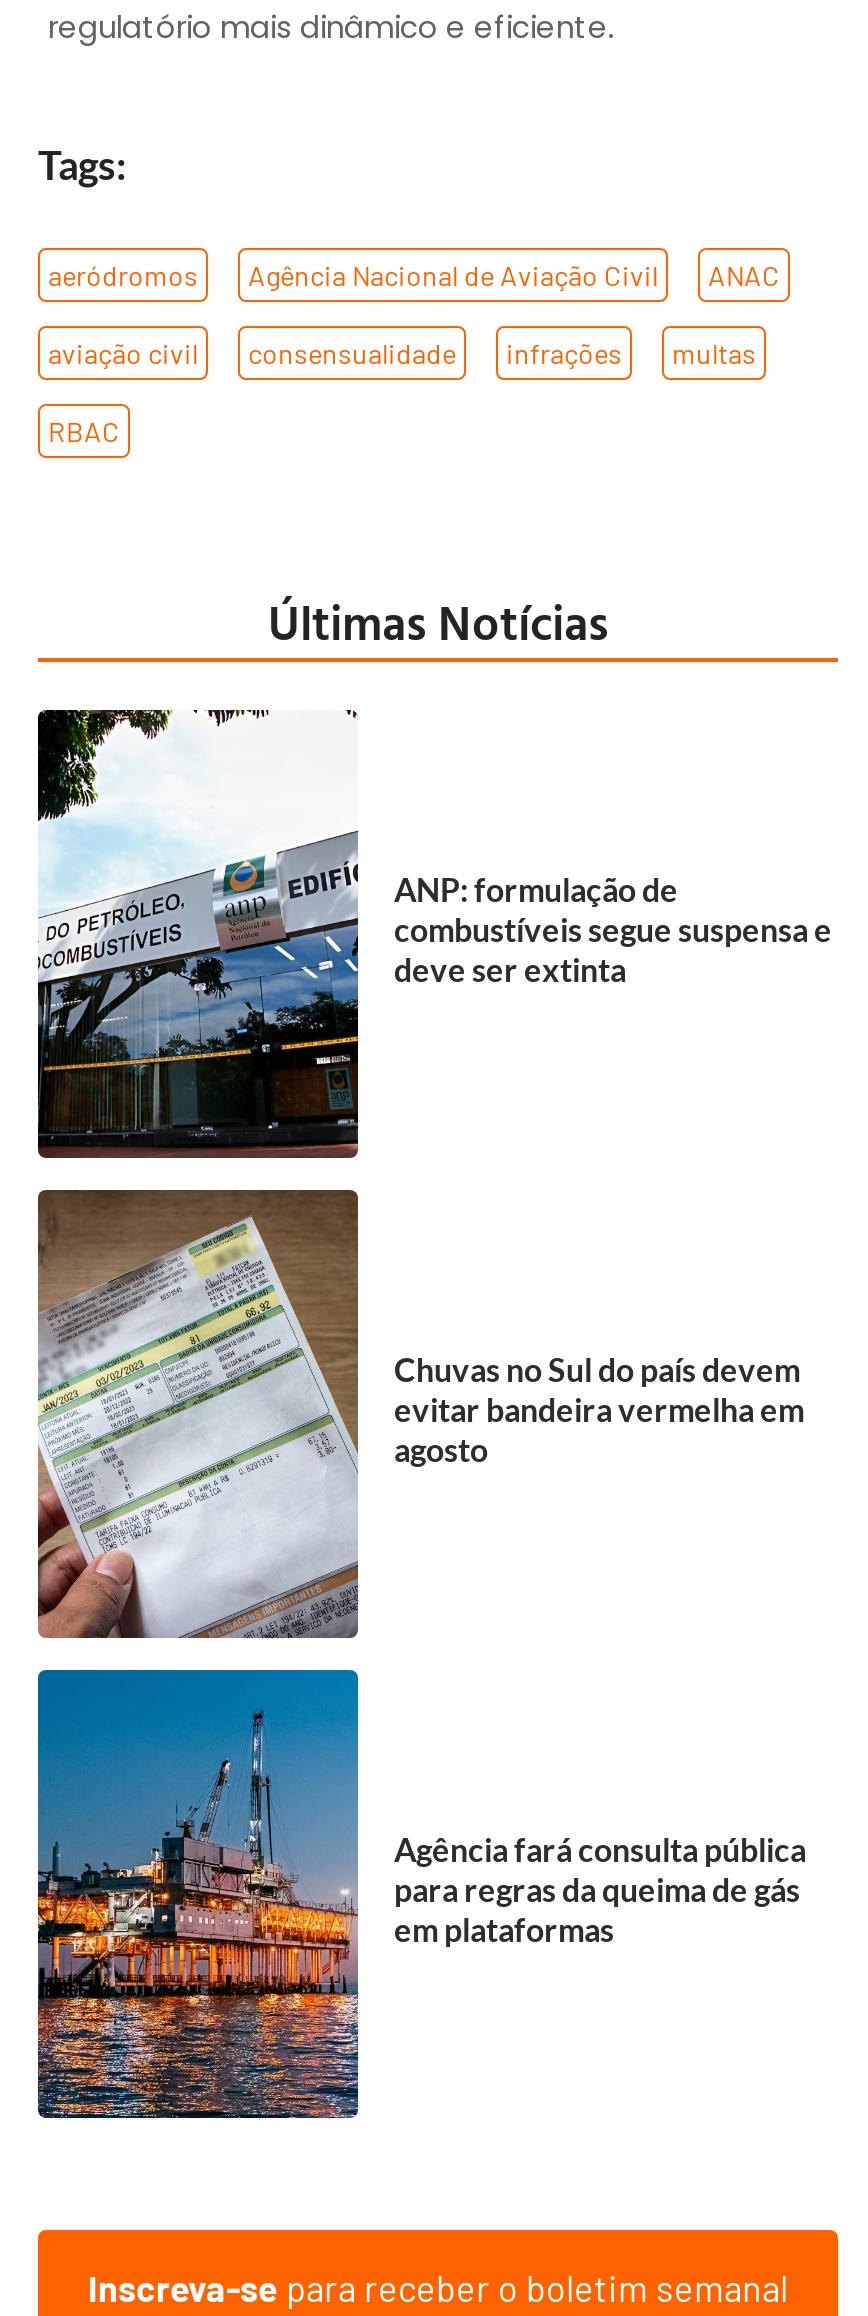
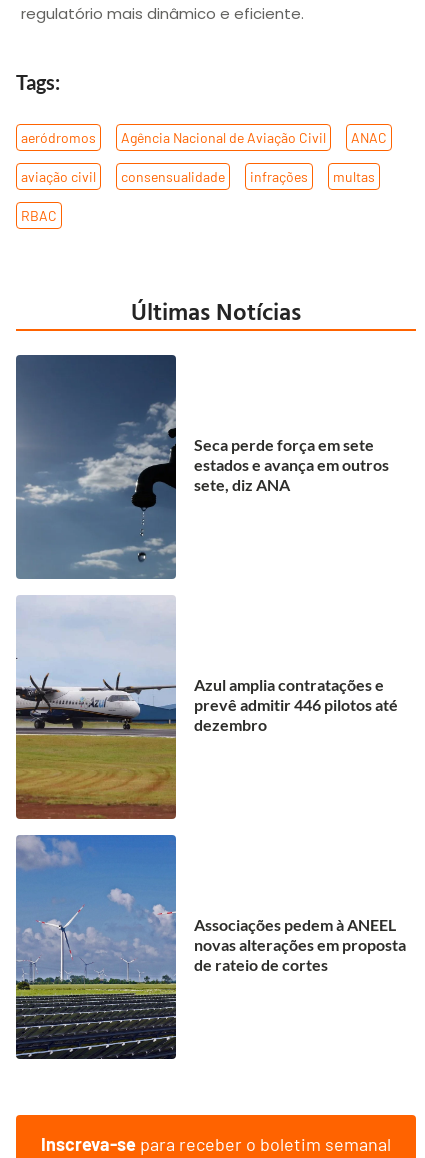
[36,708,832,1160] [image] | ANP: formulação de | combustíveis segue suspensa e | deve ser extinta -> [15,354,389,580] [image] | Seca perde força em sete | estados e avança em outros | sete, diz ANA
[36,1188,804,1638] [image] | Chuvas no Sul do país devem | evitar bandeira vermelha em | agosto -> [15,595,398,820] [image] | Azul amplia contratações e | prevê admitir 446 pilotos até | dezembro
[36,1670,806,2120] [image] | Agência fará consulta pública | para regras da queima de gás | em plataformas -> [15,835,406,1059] [image] | Associações pedem à ANEEL | novas alterações em proposta | de rateio de cortes

